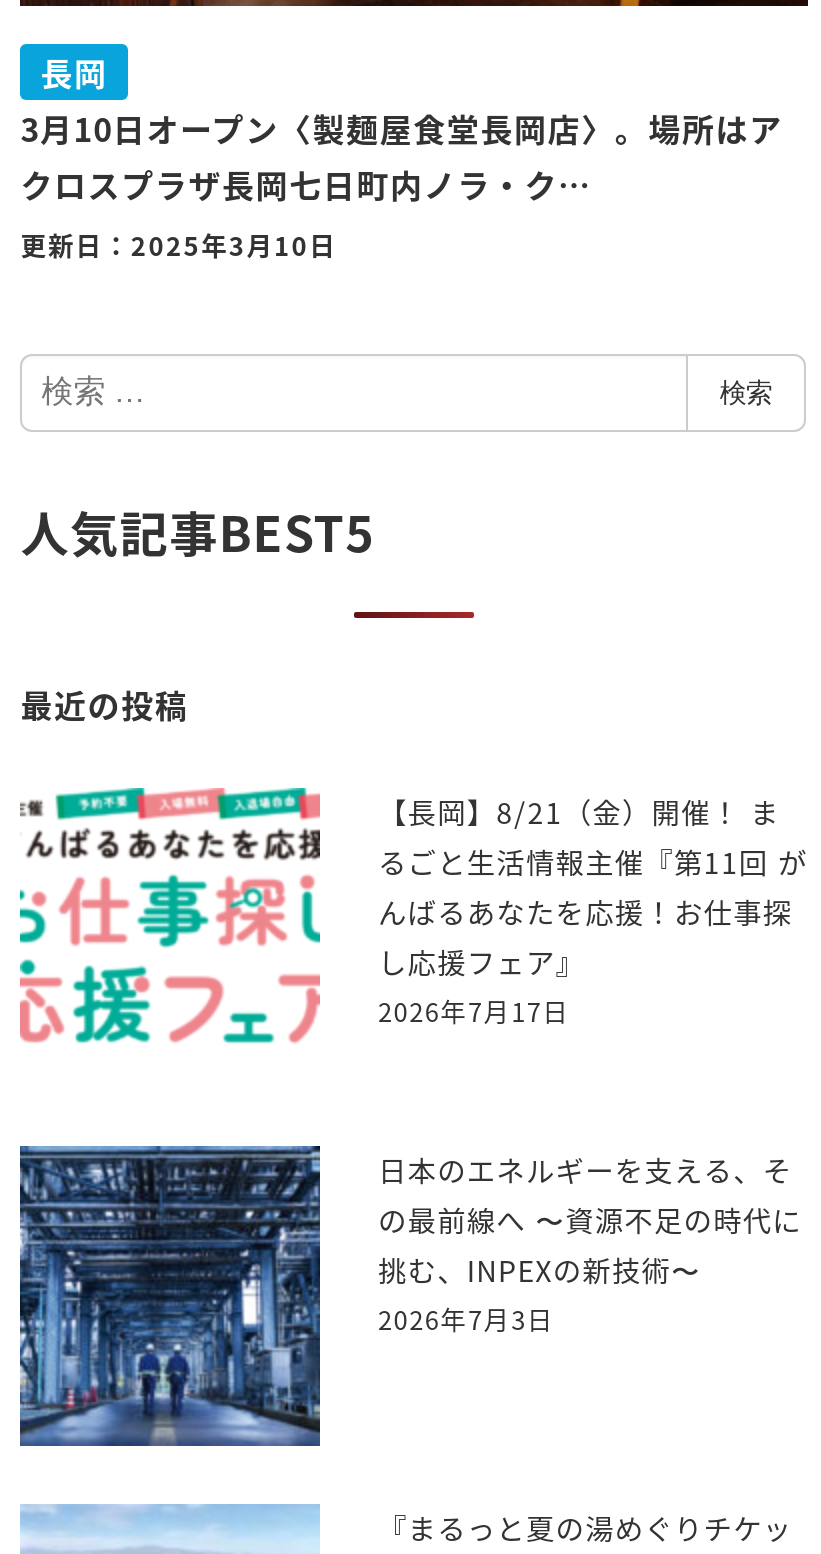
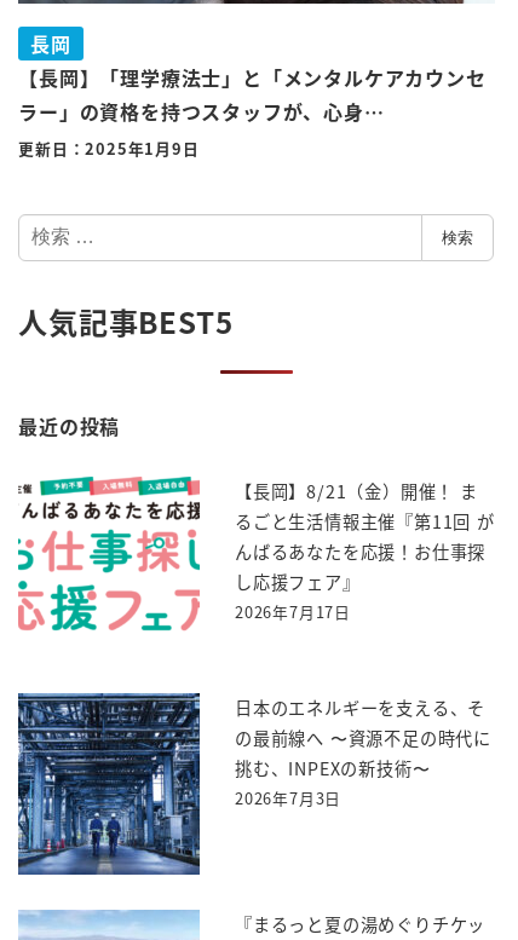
[20,105,783,264] 3月10日オープン〈製麺屋食堂長岡店〉。場所はア | クロスプラザ長岡七日町内ノラ・ク… | 2025年3月10日 -> [18,63,486,160] 【長岡】「理学療法士」と「メンタルケアカウンセ | ラー」の資格を持つスタッフが、心身… | 2025年1月9日

